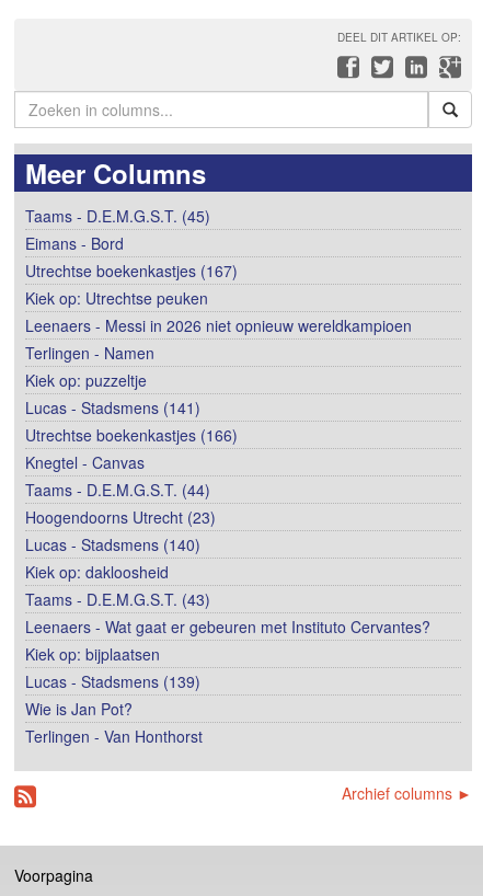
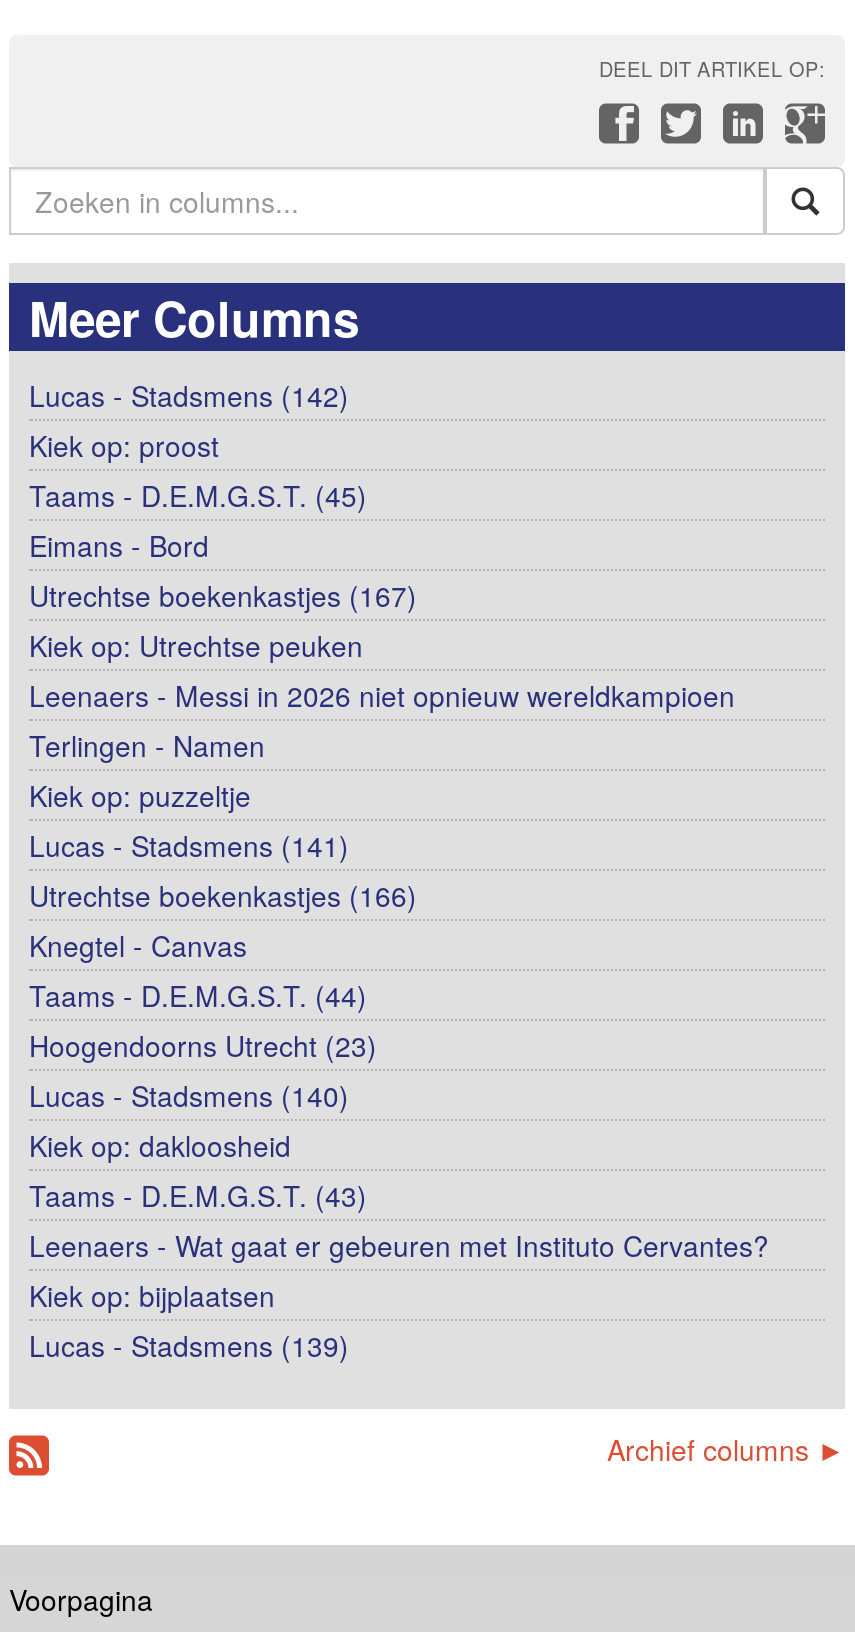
none -> [29,374,349,464] Lucas - Stadsmens (142) | Kiek op: proost
moved [25,204,430,692] -> [29,474,769,1364]: Taams - D.E.M.G.S.T. (45) | Eimans - Bord | Utrechtse boekenkastjes (167) | ... | Kiek op: bijplaatsen | Lucas - Stadsmens (139)
[25,697,203,746] Wie is Jan Pot? | Terlingen - Van Honthorst -> none

